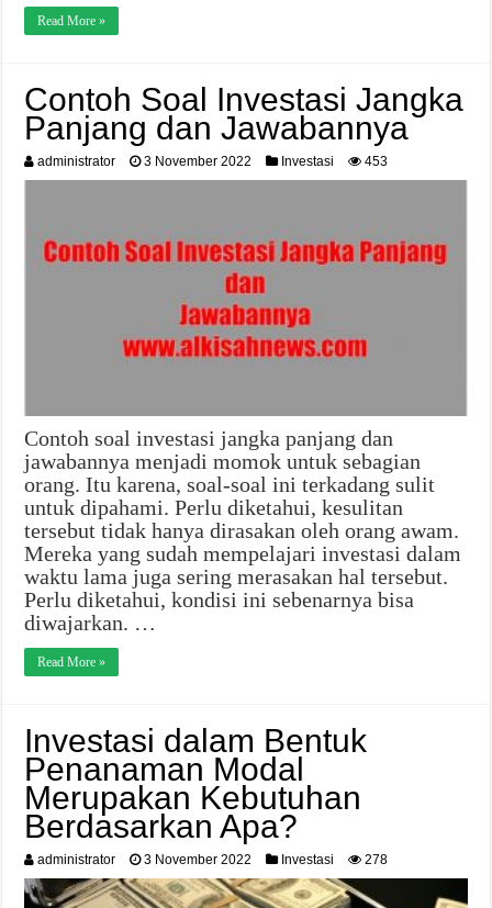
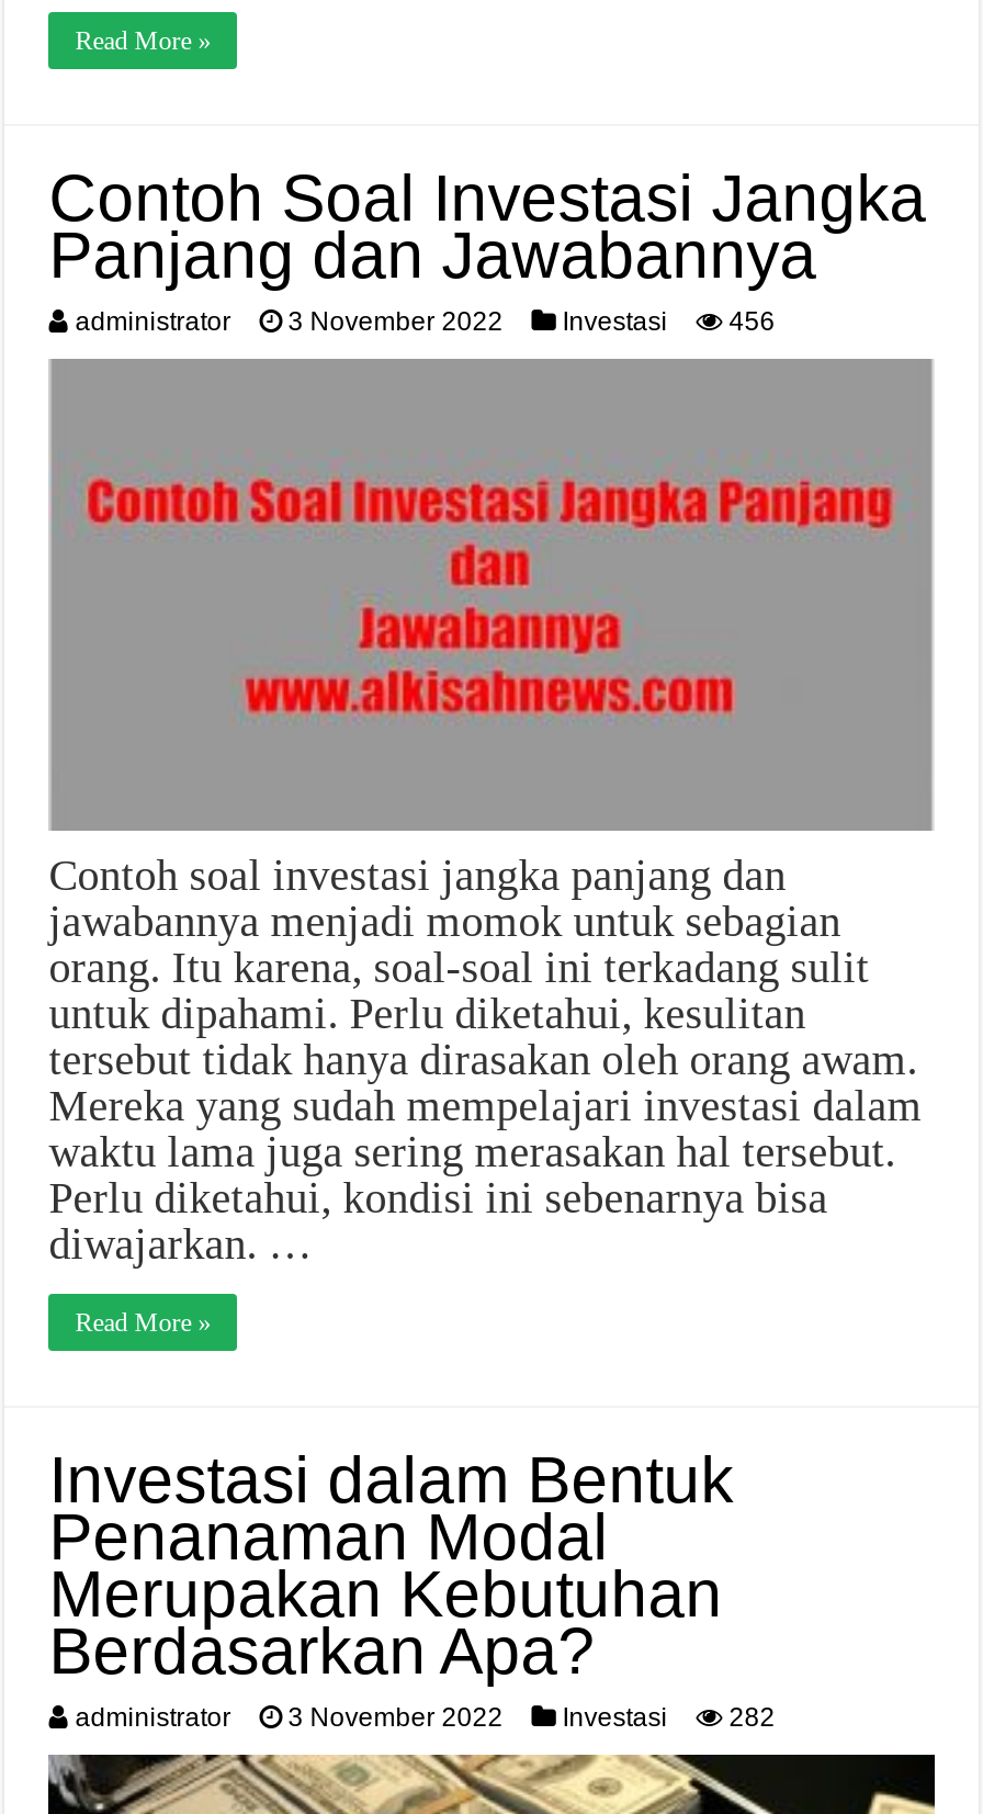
[38,154,388,169] administrator 3 November 2022 Investasi 453 -> [75,306,775,337] administrator 3 November 2022 Investasi 456
[38,852,388,867] administrator 3 November 2022 Investasi 278 -> [75,1702,775,1733] administrator 3 November 2022 Investasi 282

